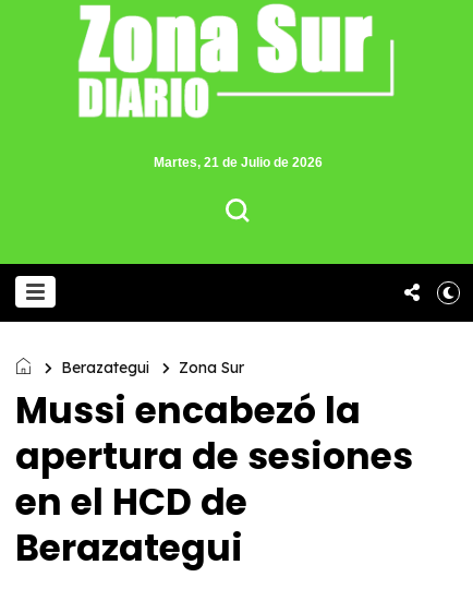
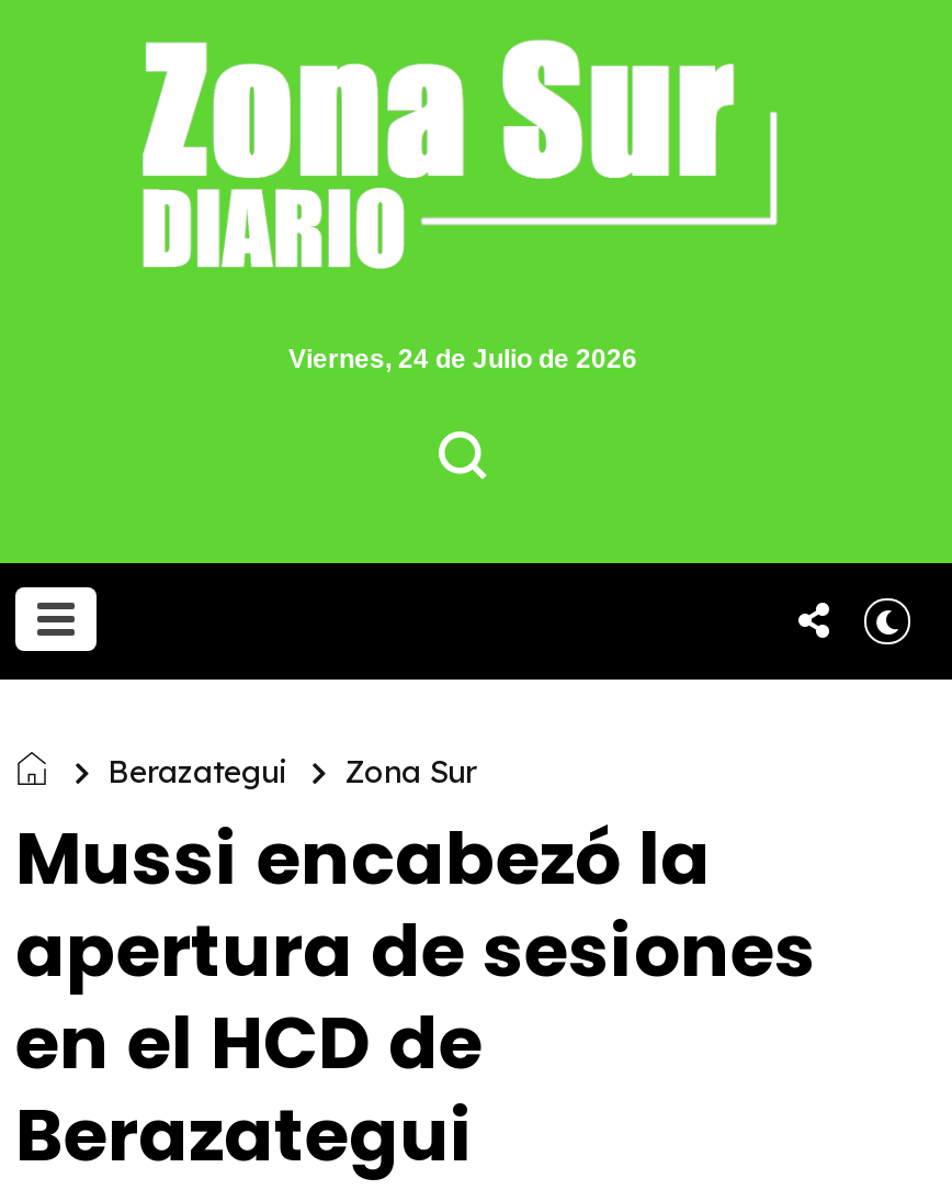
[153,155,322,170] Martes, 21 de Julio de 2026 -> [288,344,637,374] Viernes, 24 de Julio de 2026

